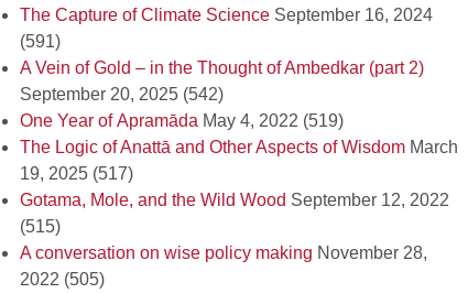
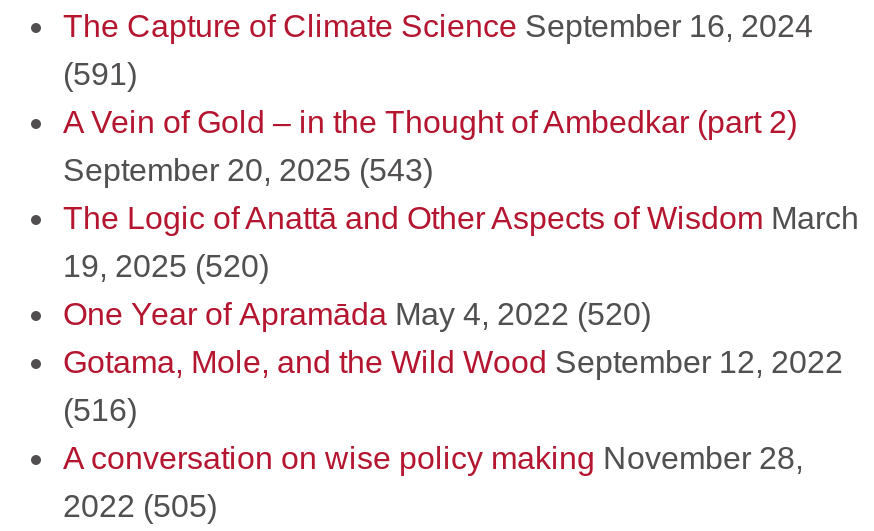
[20,85,344,130] September 20, 2025 (542) | One Year of Apramāda May 4, 2022 (519) -> [63,153,433,187] September 20, 2025 (543)
moved [20,138,458,156] -> [63,201,859,235]: The Logic of Anattā and Other Aspects of Wisdom March
[20,164,133,183] 19, 2025 (517) -> [63,249,651,331] 19, 2025 (520) | One Year of Apramāda May 4, 2022 (520)
[20,217,61,236] (515) -> [63,393,137,427] (516)

